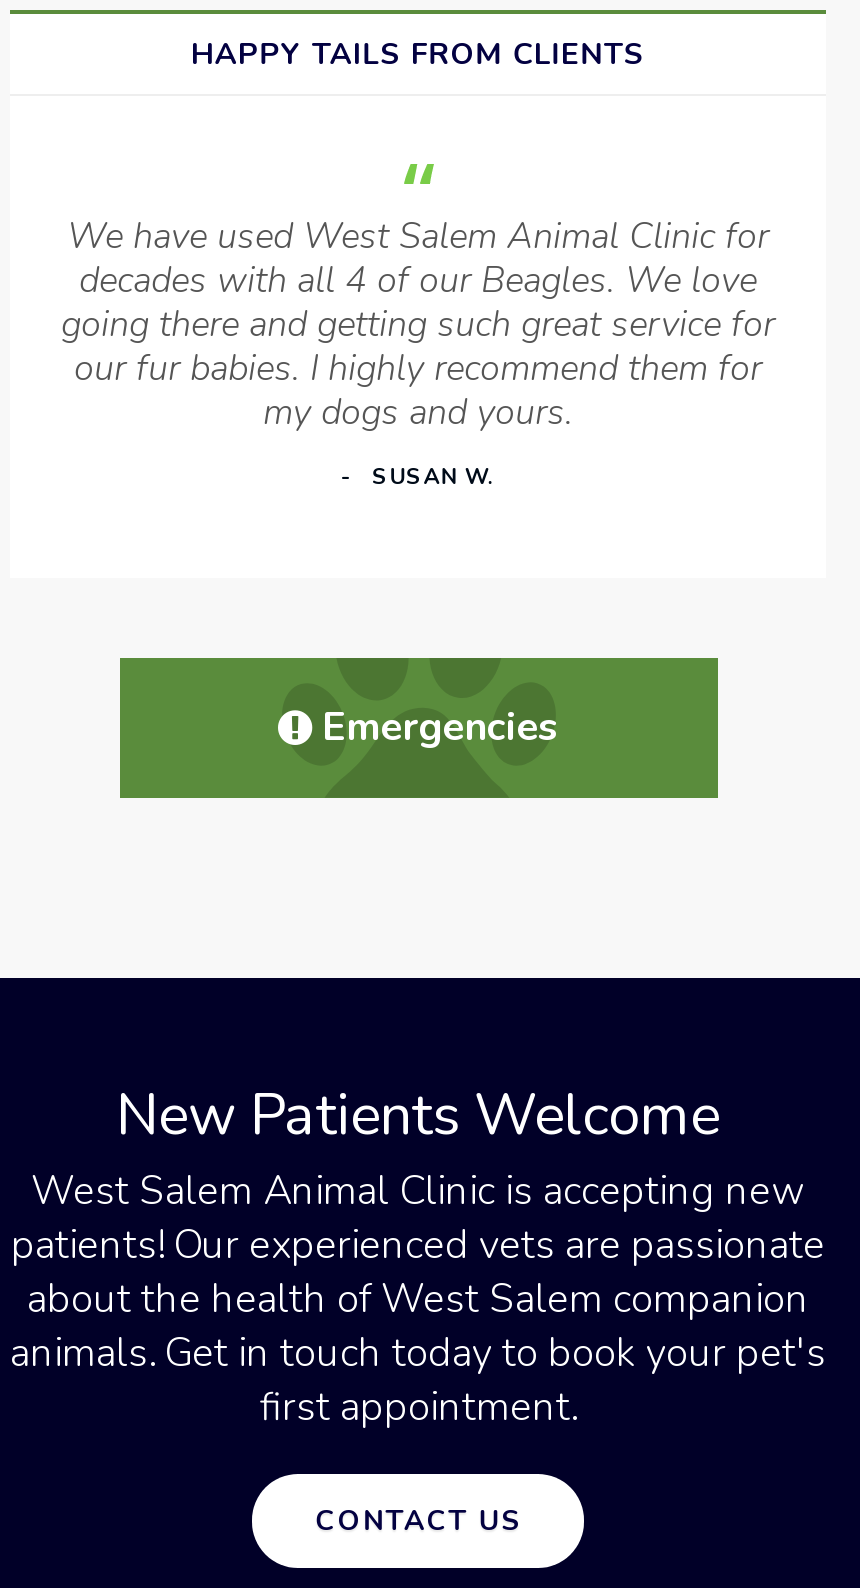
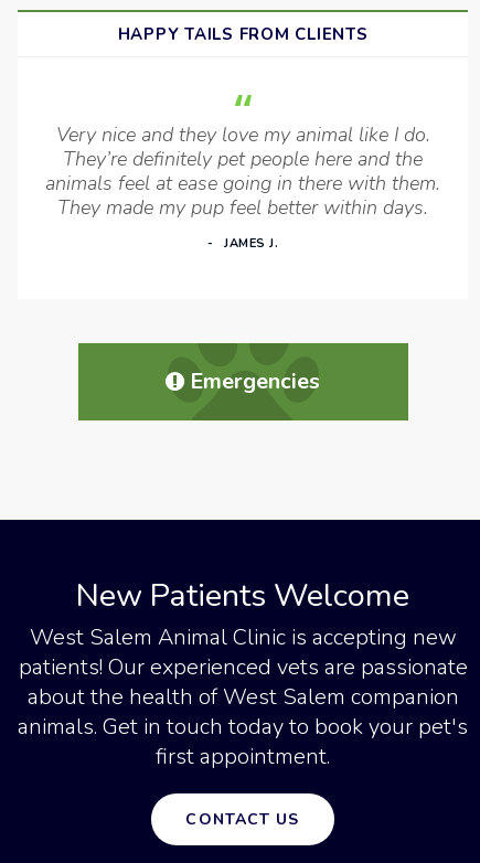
[61,212,775,436] We have used West Salem Animal Clinic for | decades with all 4 of our Beagles. We love | going there and getting such great service for | our fur babies. I highly recommend them for | my dogs and yours. -> [45,121,440,221] Very nice and they love my animal like I do. | They’re definitely pet people here and the | animals feel at ease going in there with them. | They made my pup feel better within days.
[372,462,495,492] SUSAN W. -> [224,235,279,252] JAMES J.

